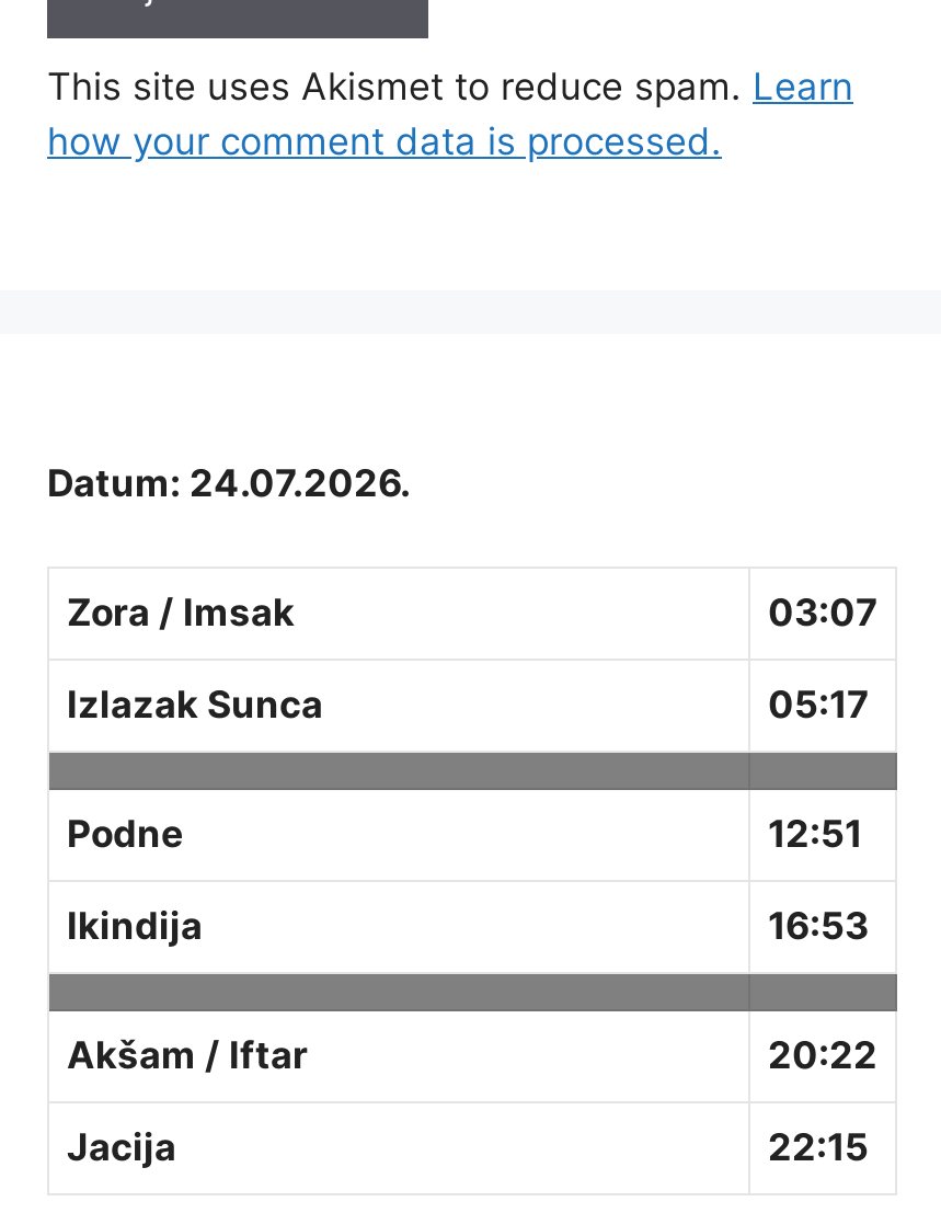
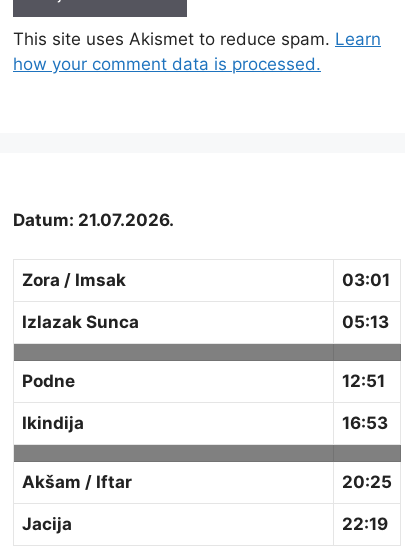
[47,460,411,504] Datum: 24.07.2026. -> [13,210,174,230] Datum: 21.07.2026.
[768,591,877,635] 03:07 -> [342,270,390,290] 03:01
[768,683,869,727] 05:17 -> [342,312,389,332] 05:13
[768,1034,877,1077] 20:22 -> [342,472,392,492] 20:25
[768,1126,869,1169] 22:15 -> [342,514,388,534] 22:19

